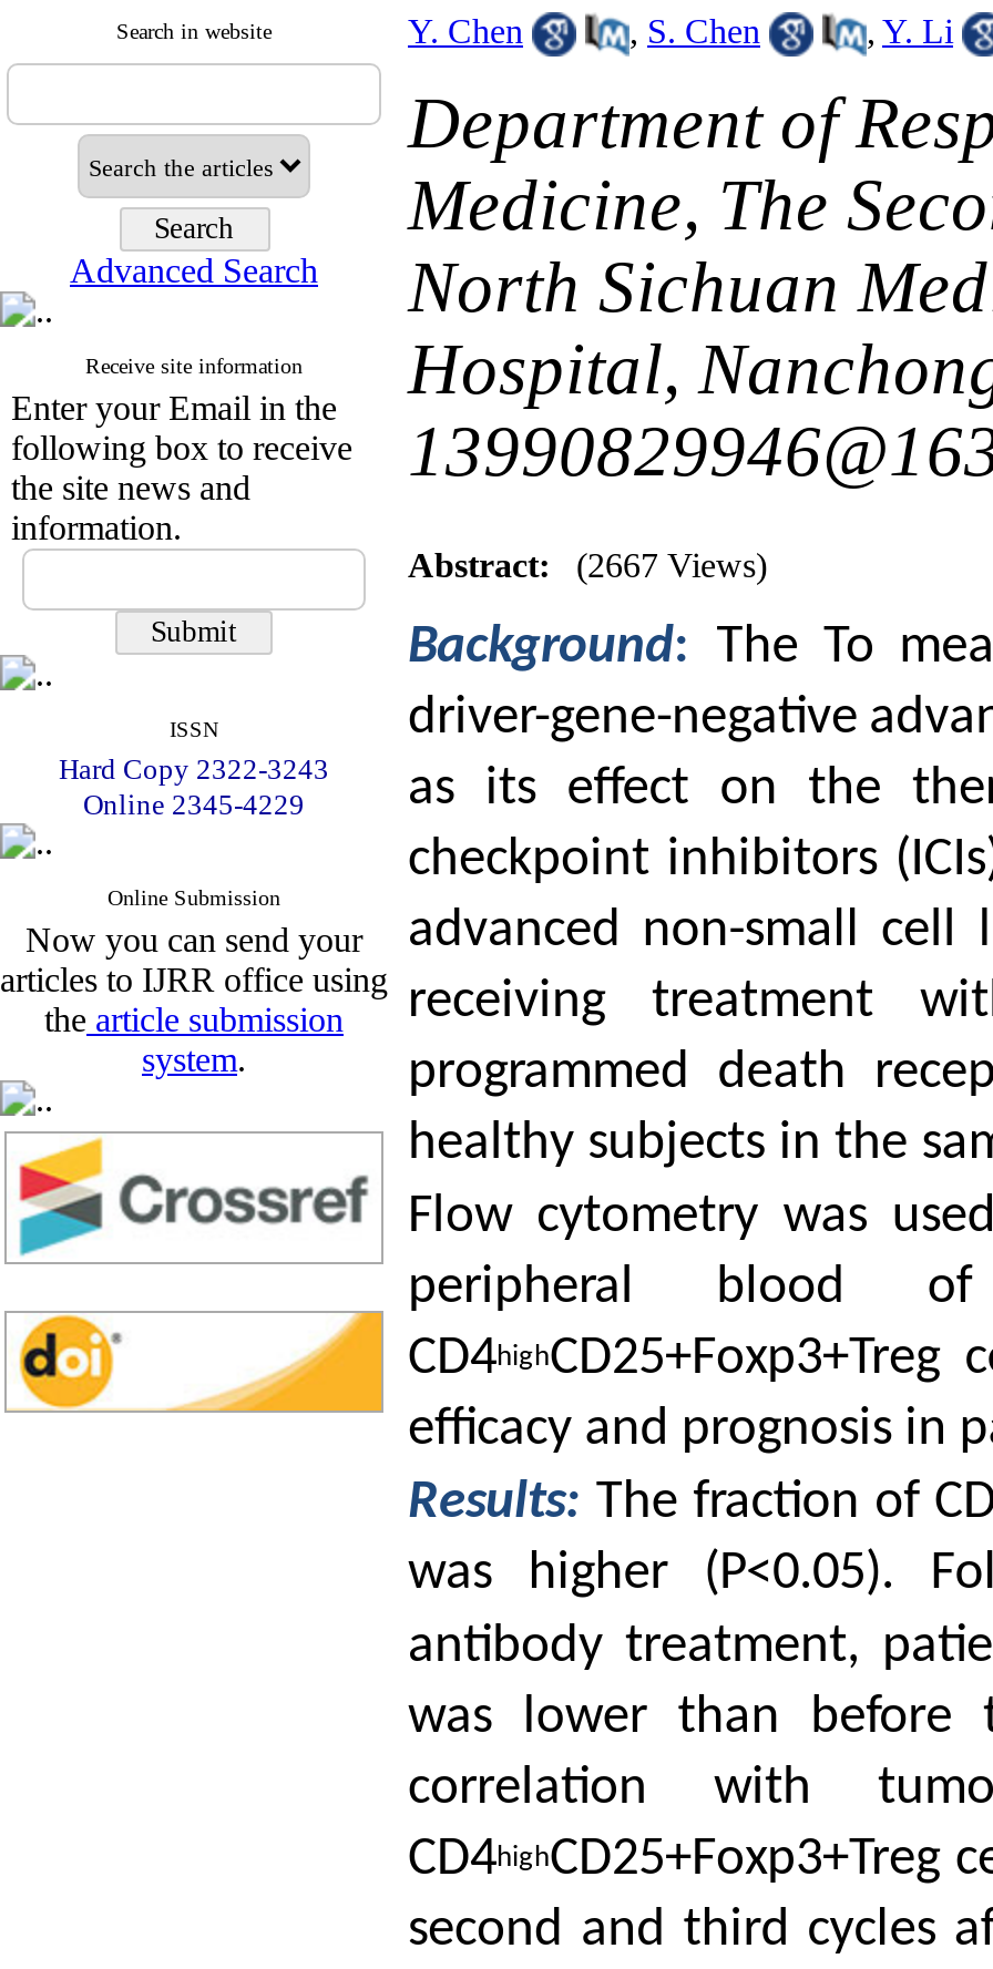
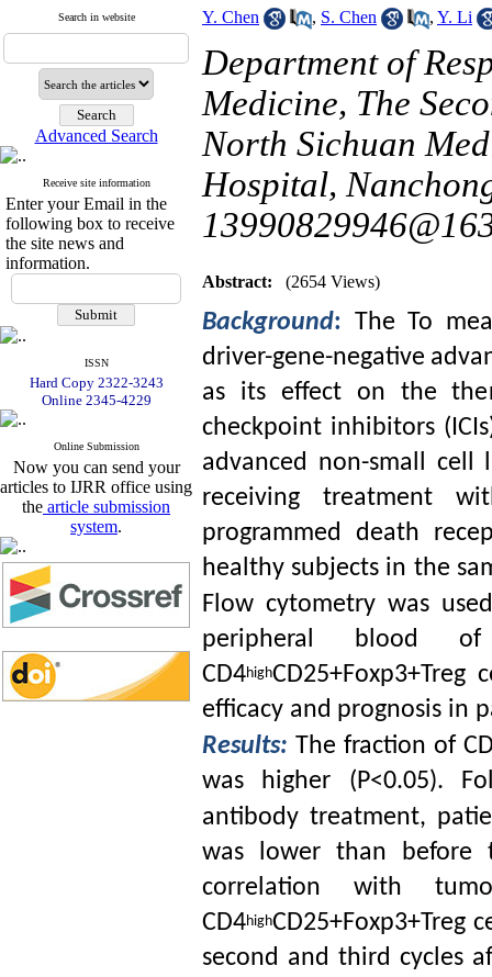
[408,546,767,584] Abstract: (2667 Views) -> [202,272,380,291] Abstract: (2654 Views)

